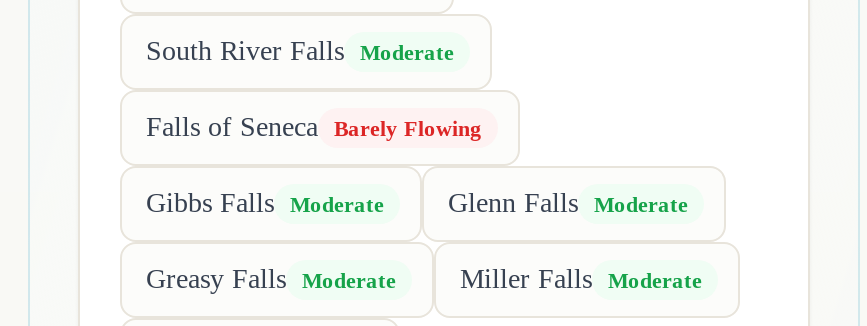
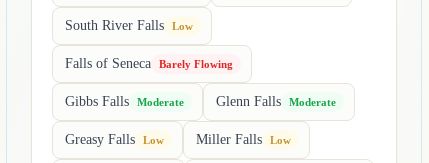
[360,40,454,64] Moderate -> [172,20,193,32] Low
[302,268,396,292] Moderate -> [143,134,164,146] Low
[608,268,702,292] Moderate -> [270,134,291,146] Low

